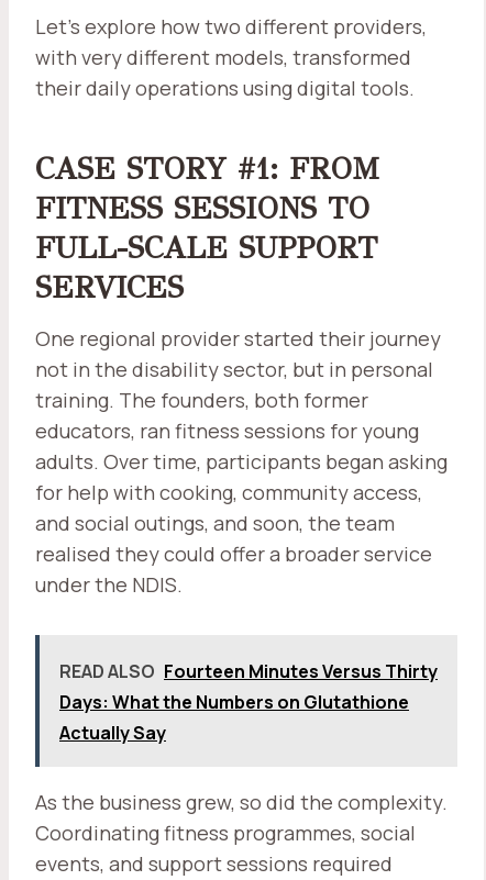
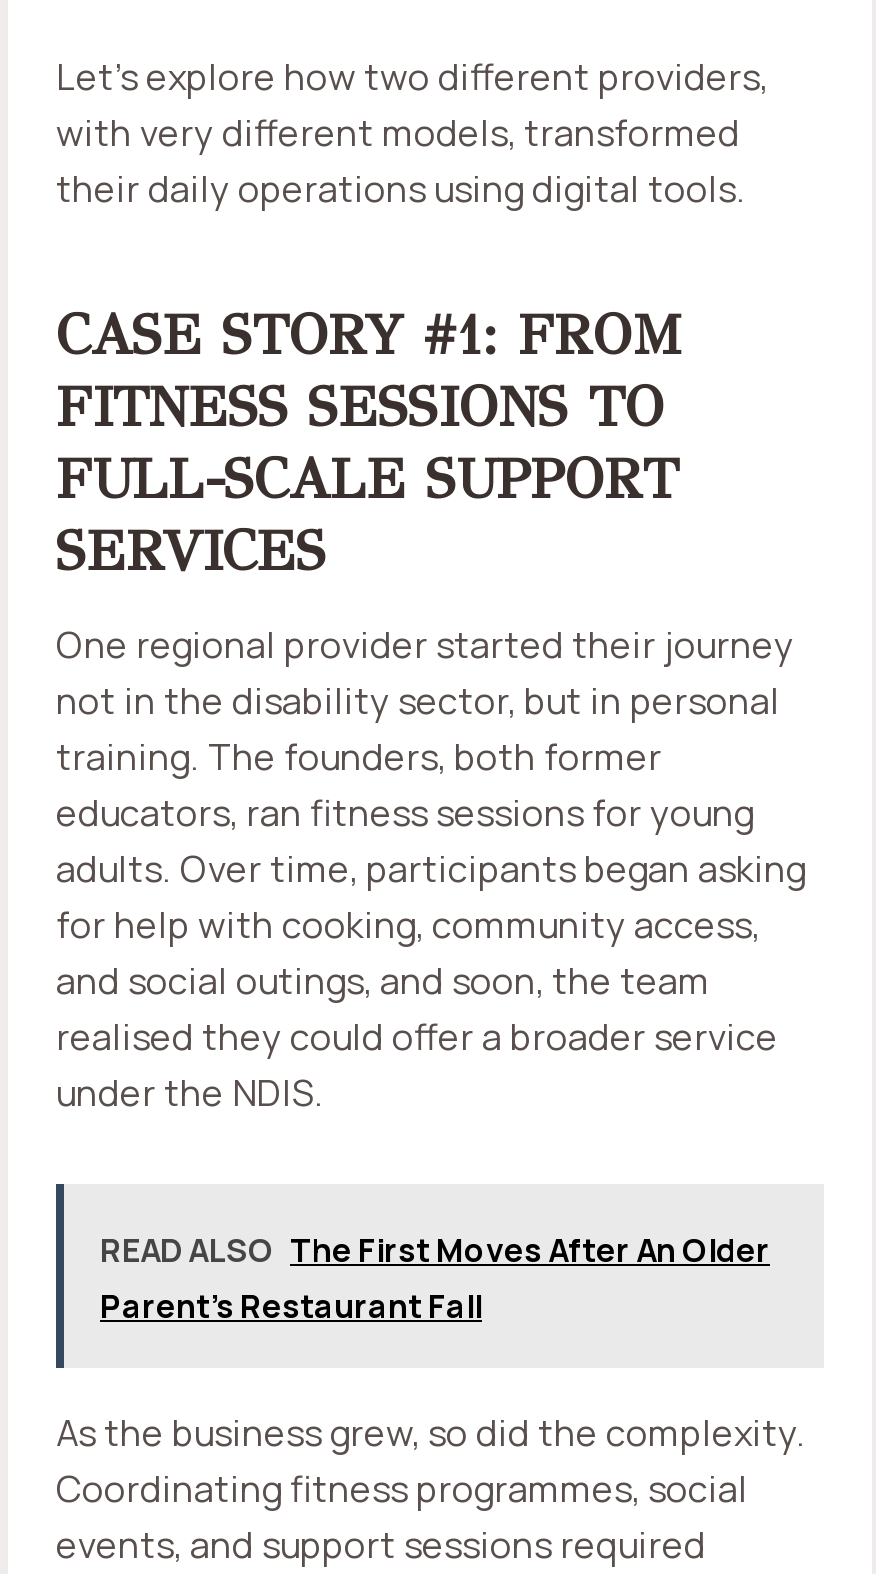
[59,660,438,745] READ ALSO Fourteen Minutes Versus Thirty | Days: What the Numbers on Glutathione | Actually Say -> [100,1229,770,1329] READ ALSO The First Moves After An Older | Parent's Restaurant Fall

